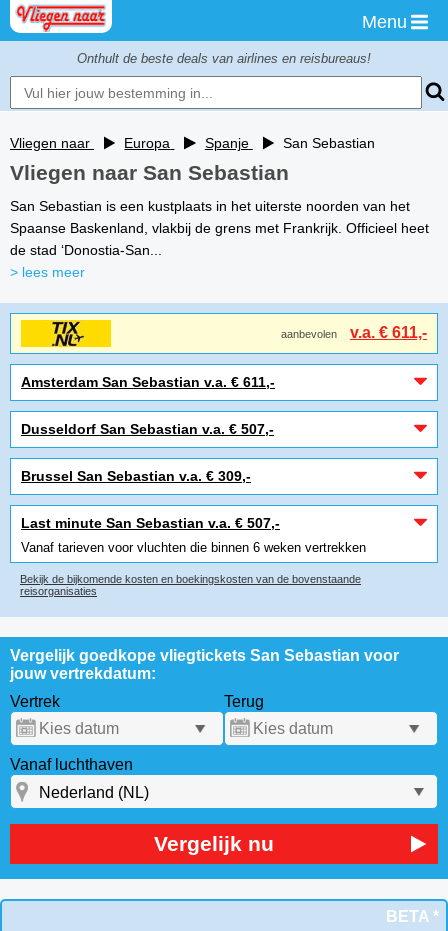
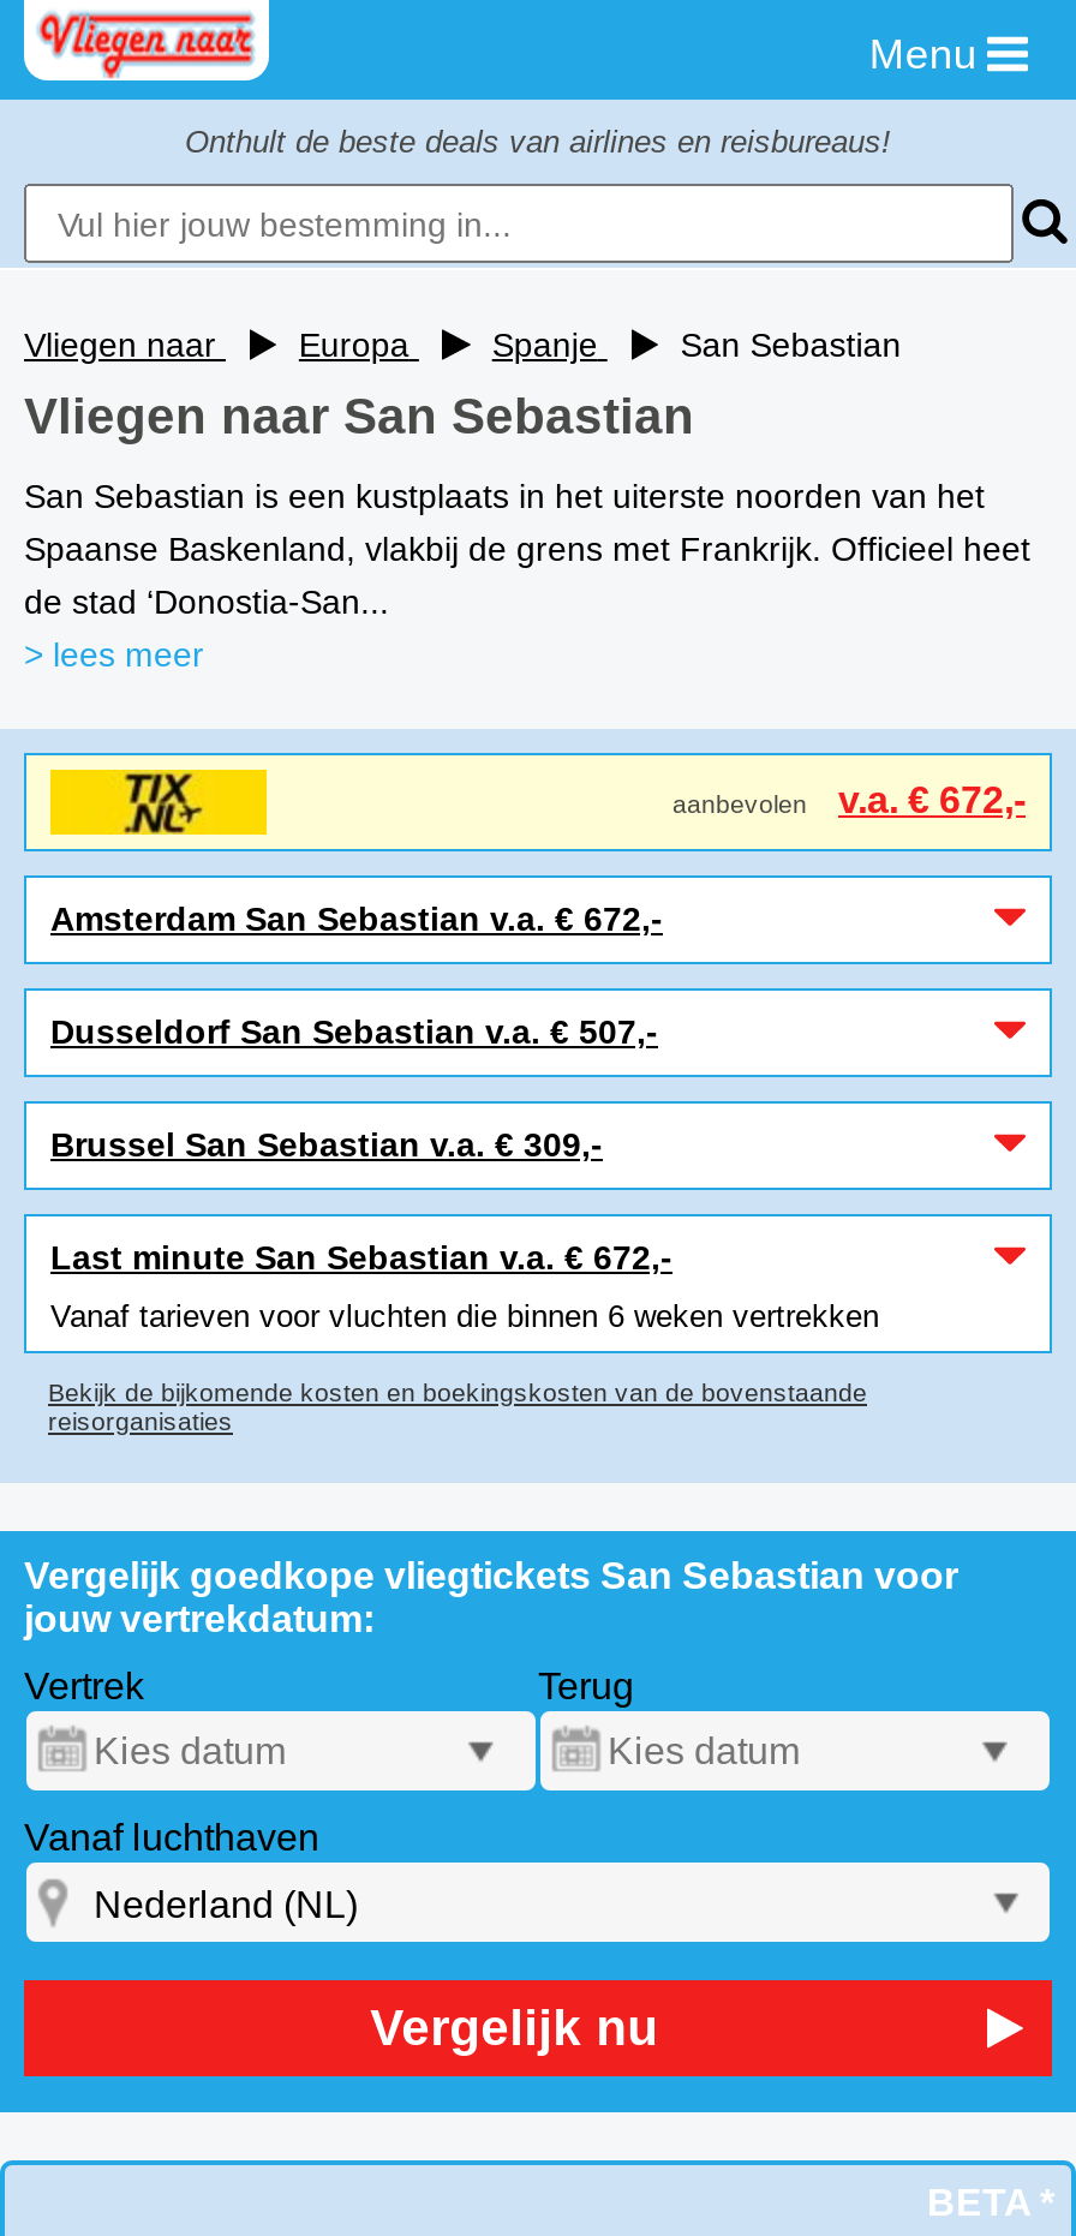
[281,324,427,341] aanbevolen v.a. € 611,- -> [672,779,1026,820] aanbevolen v.a. € 672,-
[21,374,275,390] Amsterdam San Sebastian v.a. € 611,- -> [50,899,663,938] Amsterdam San Sebastian v.a. € 672,-
[21,515,280,531] Last minute San Sebastian v.a. € 507,- -> [50,1238,672,1277] Last minute San Sebastian v.a. € 672,-

